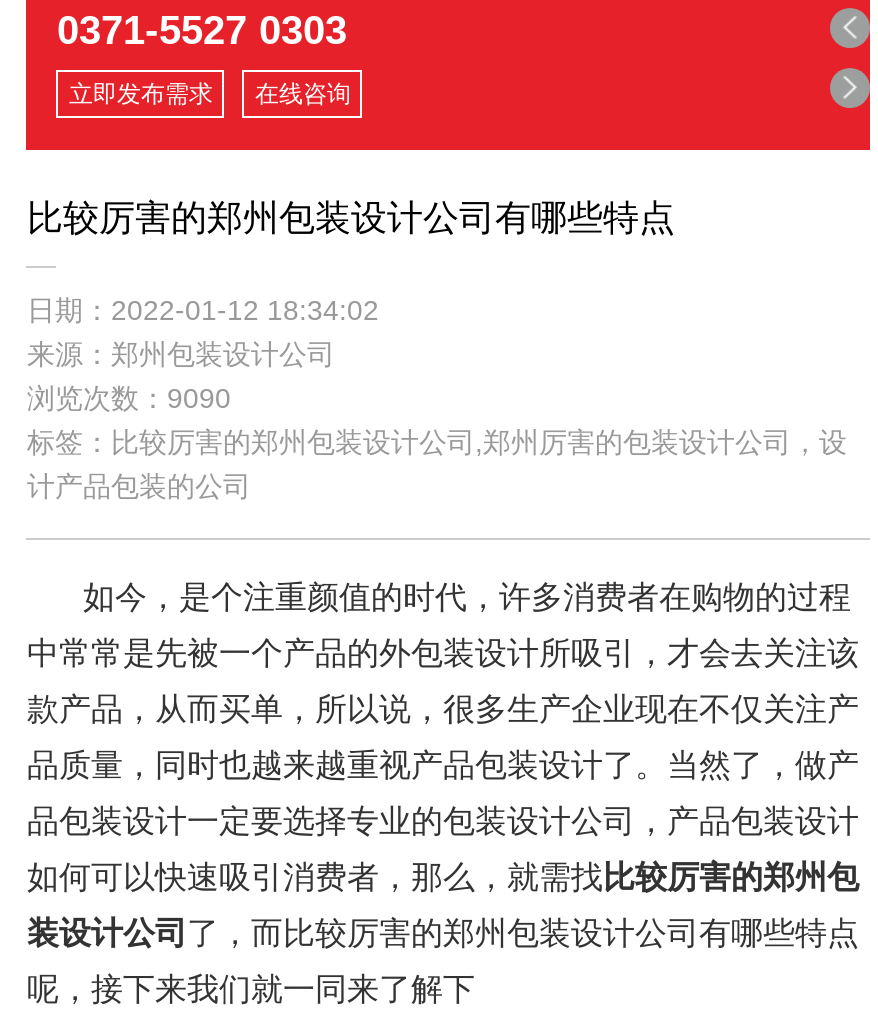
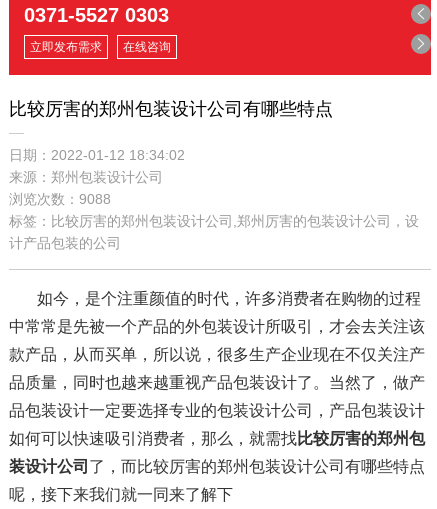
[27,382,231,414] 浏览次数：9090 -> [9,191,111,207] 浏览次数：9088

